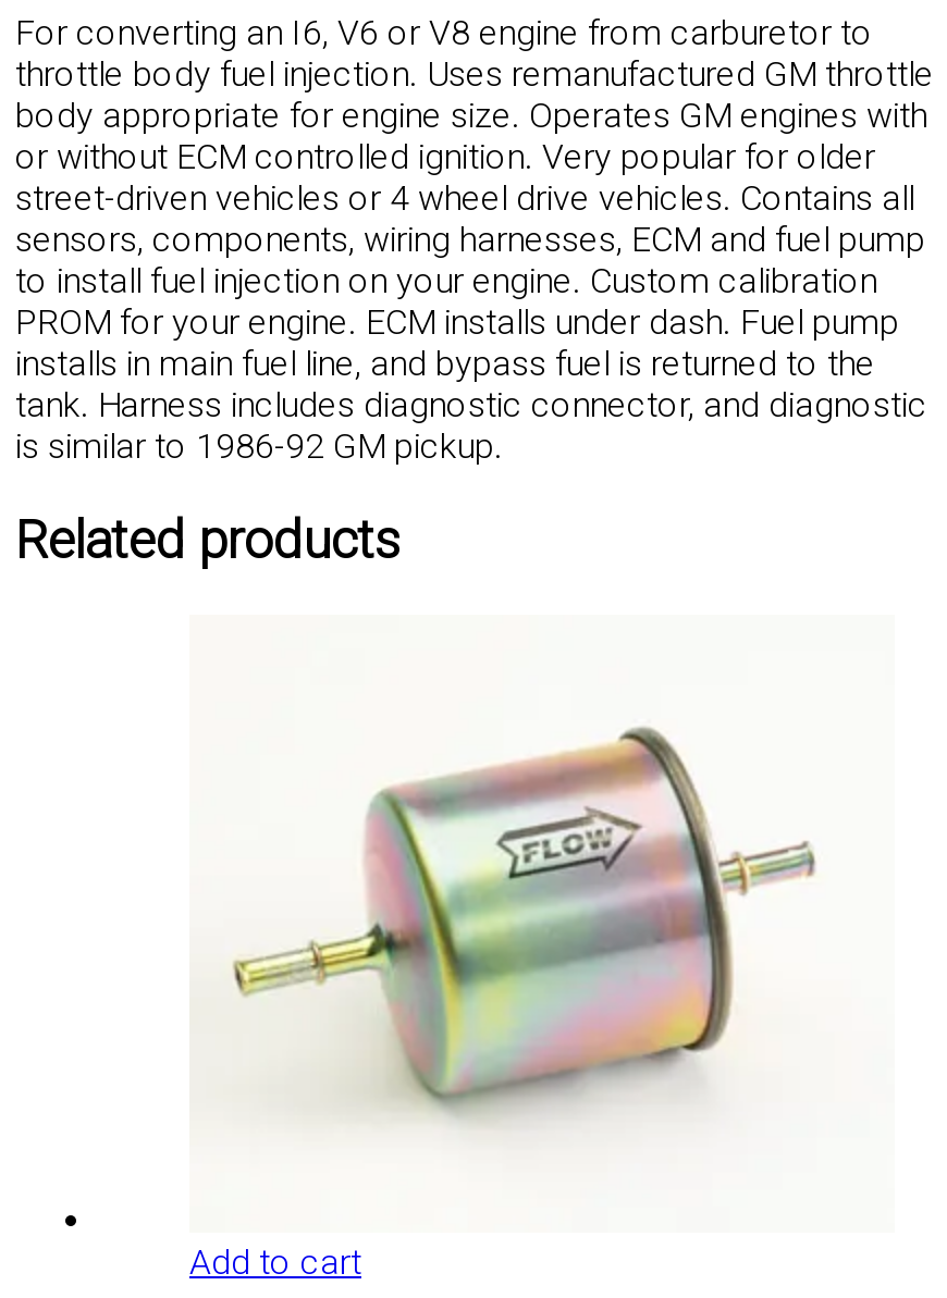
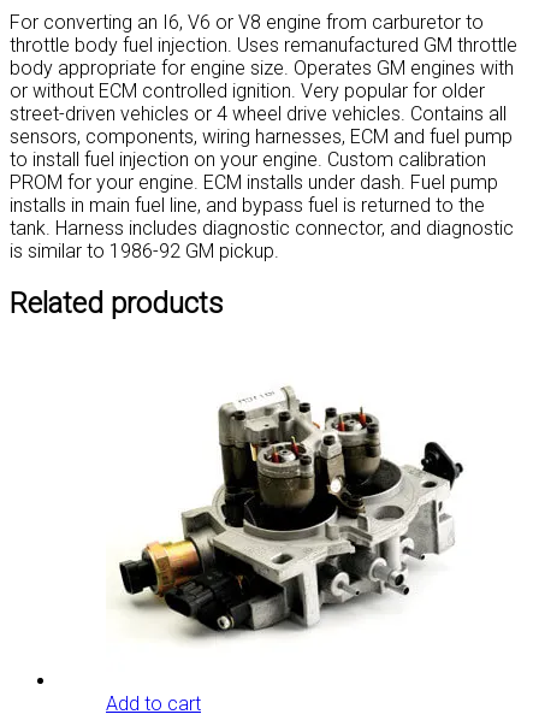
[213,691,836,1148] [image] -> [119,385,464,641] [image]

